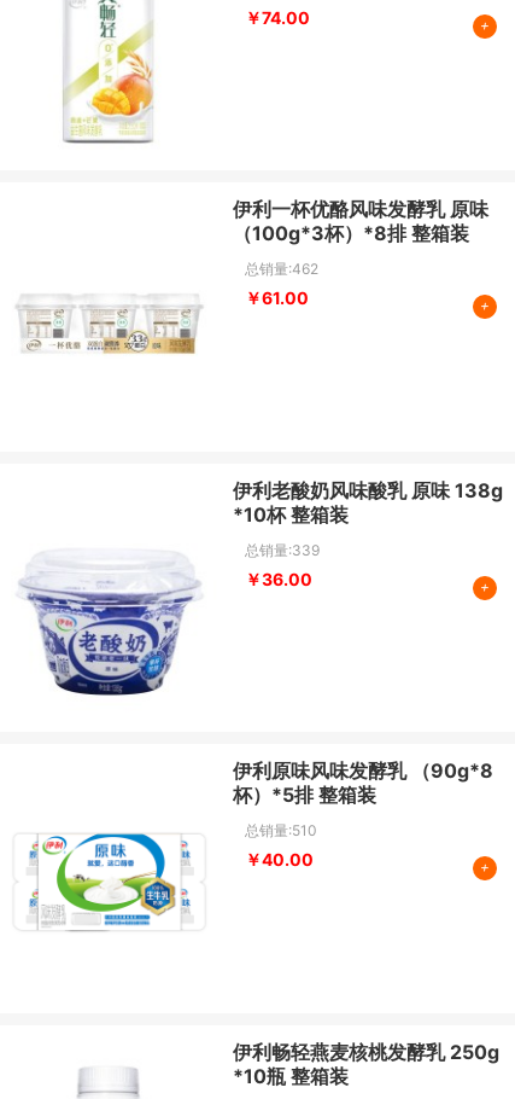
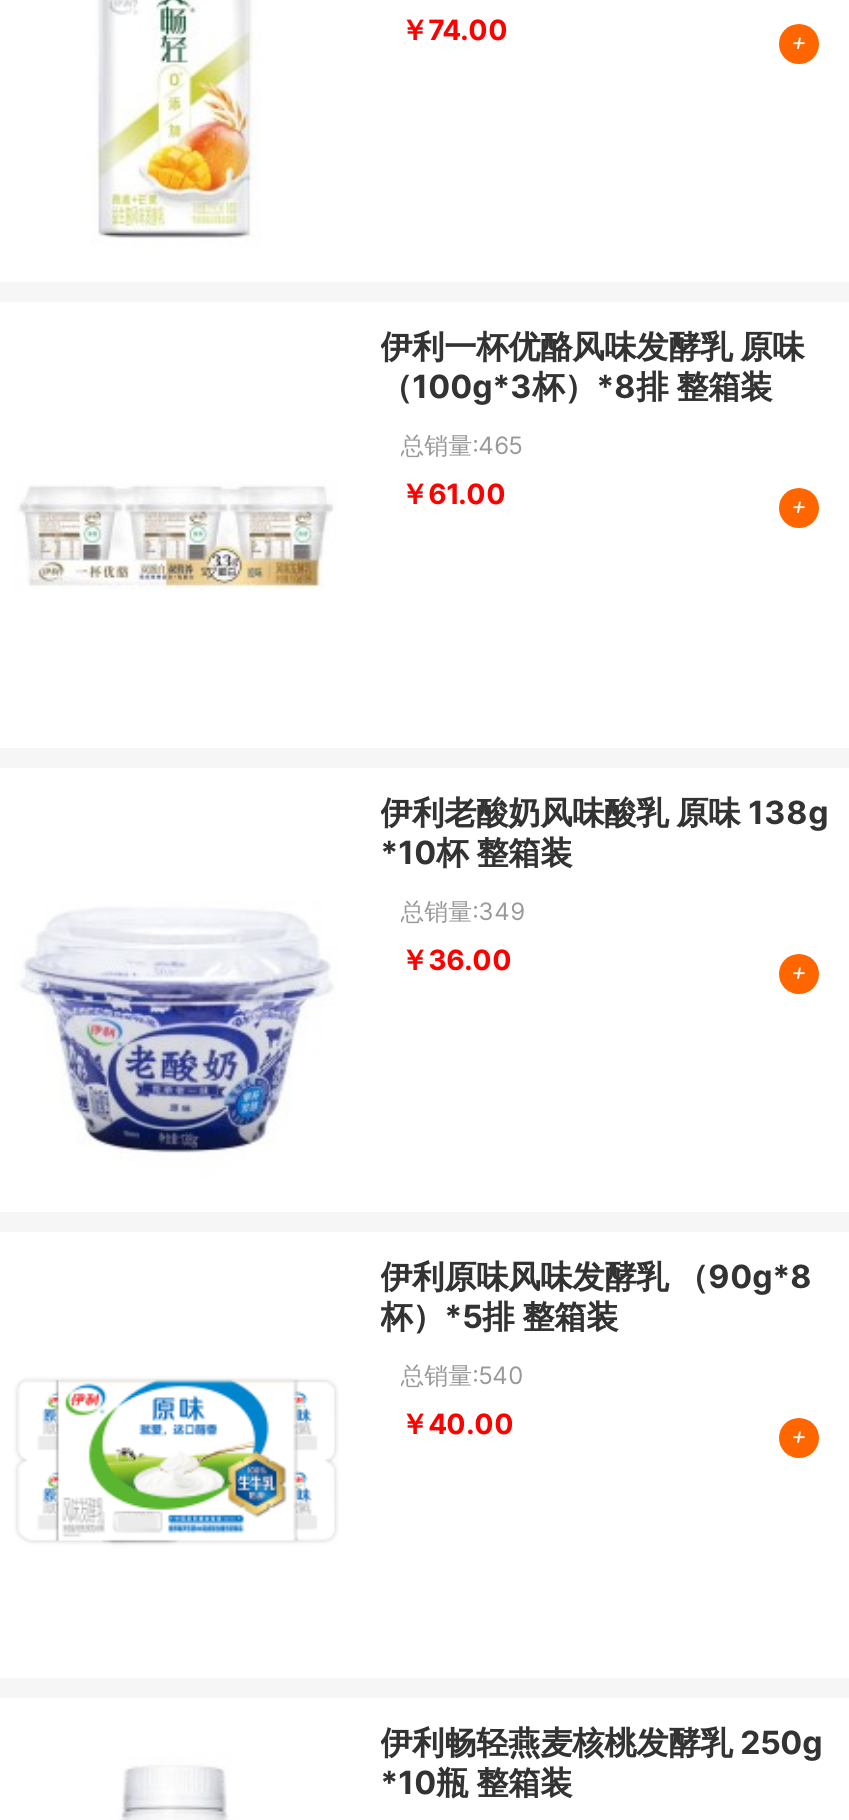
[244,260,318,278] 总销量:462 -> [400,430,522,460] 总销量:465
[244,541,319,559] 总销量:339 -> [400,896,524,926] 总销量:349
[244,822,317,840] 总销量:510 -> [400,1361,524,1391] 总销量:540

